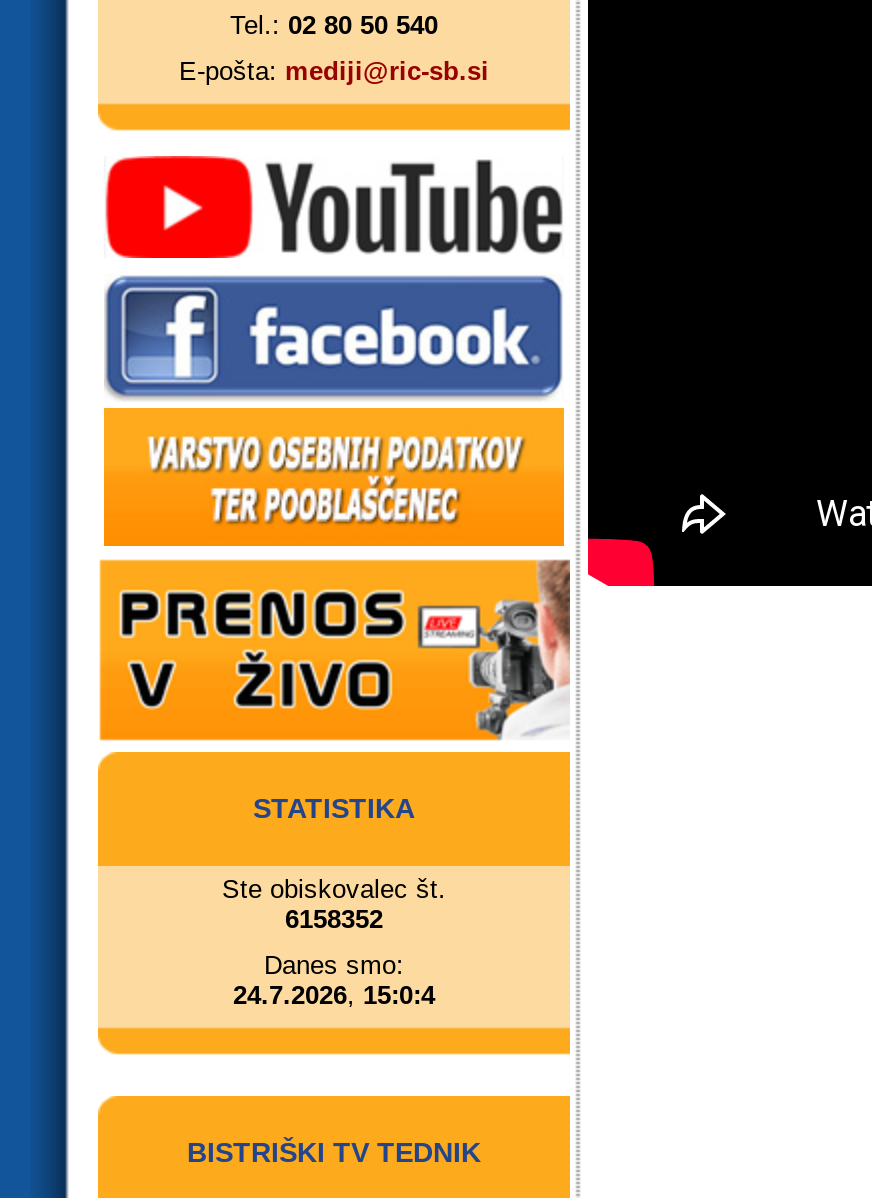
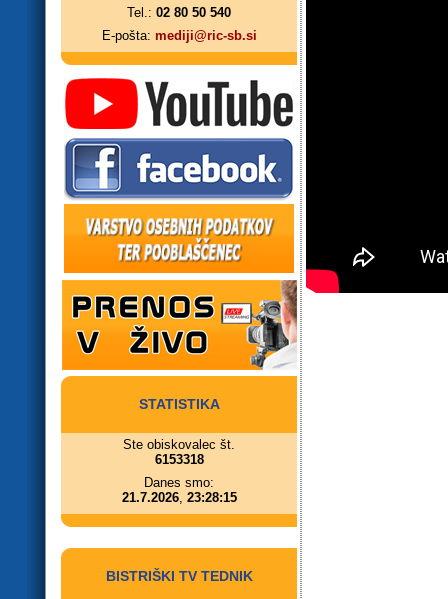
[285,904,383,934] 6158352 -> [154,452,203,467] 6153318
[233,980,435,1010] 24.7.2026, 15:0:4 -> [121,490,236,505] 21.7.2026, 23:28:15

